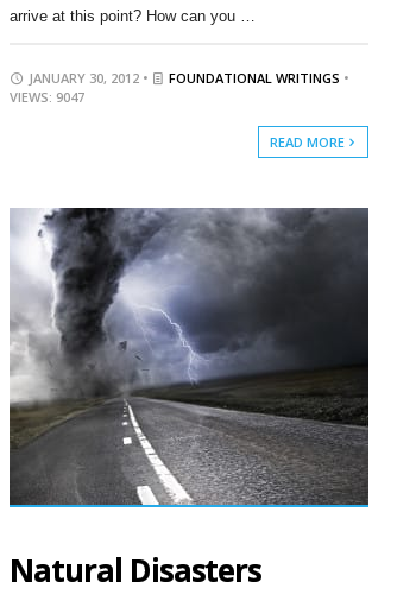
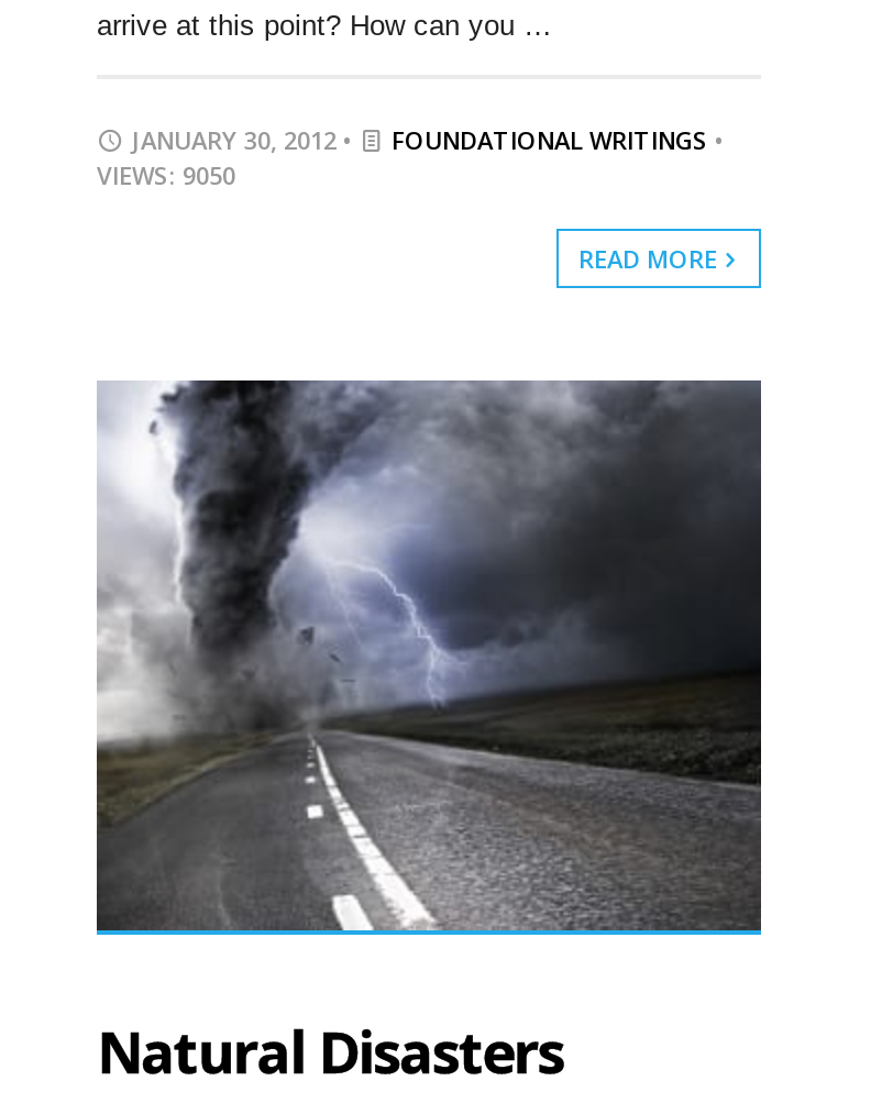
[10,88,84,106] VIEWS: 9047 -> [97,159,235,192] VIEWS: 9050

